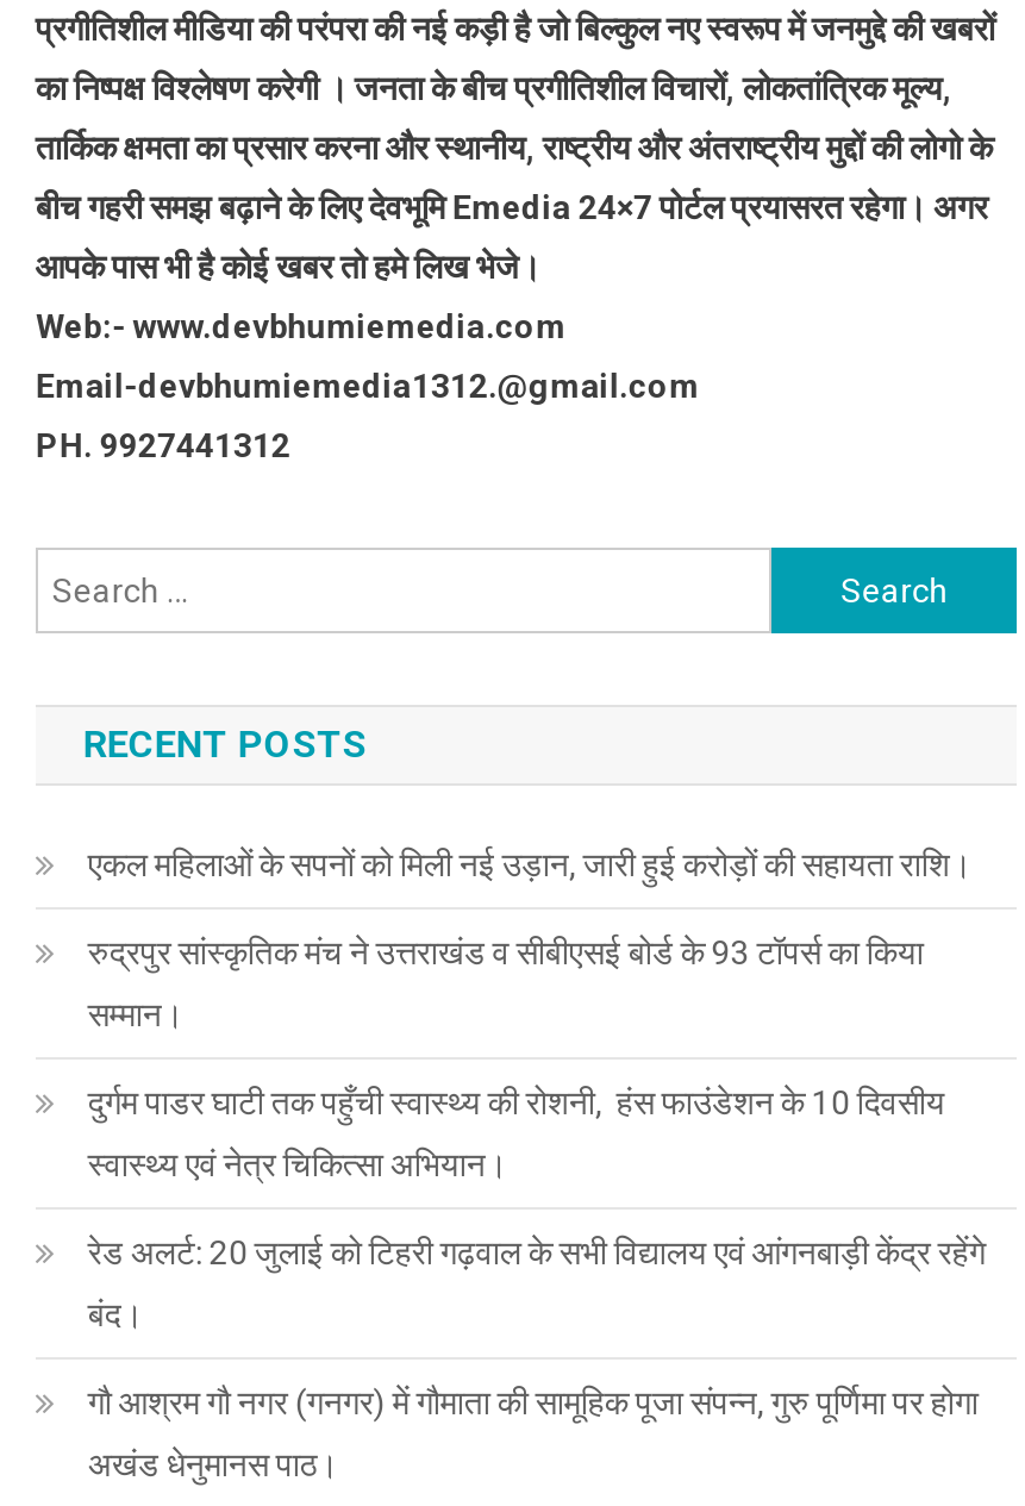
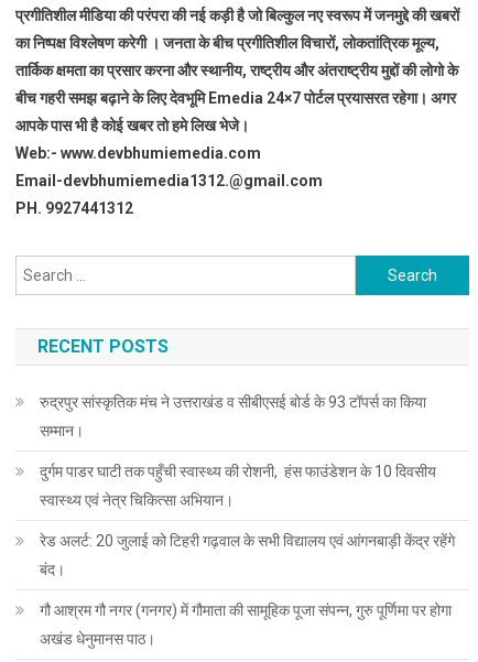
[88,846,971,884] एकल महिलाओं के सपनों को मिली नई उड़ान, जारी हुई करोड़ों की सहायता राशि। -> none

